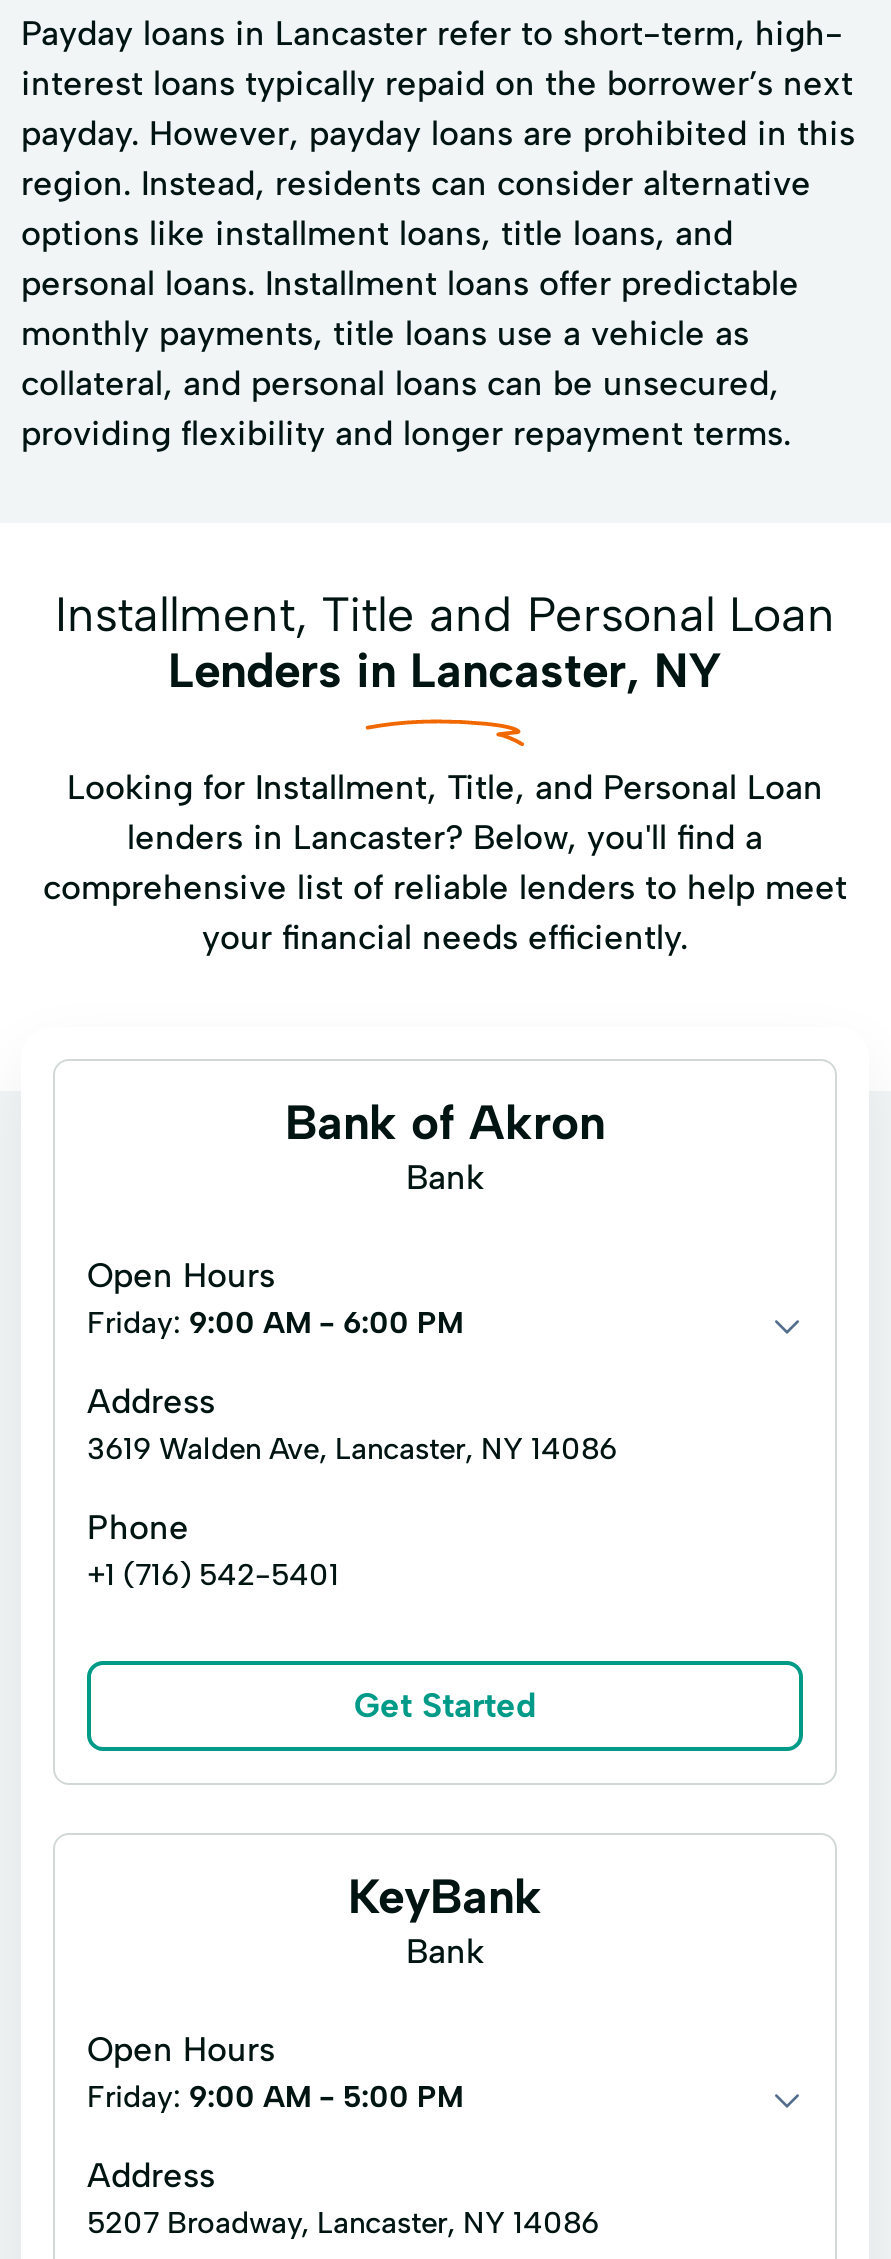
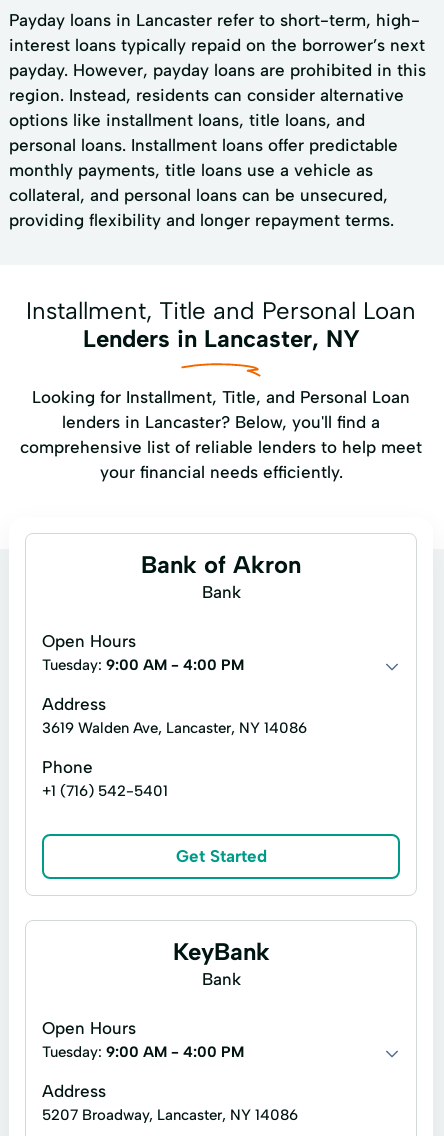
[87,1305,463,1341] Friday: 9:00 AM - 6:00 PM -> [42,656,244,674] Tuesday: 9:00 AM - 4:00 PM
[87,2079,463,2115] Friday: 9:00 AM - 5:00 PM -> [42,1043,244,1061] Tuesday: 9:00 AM - 4:00 PM

